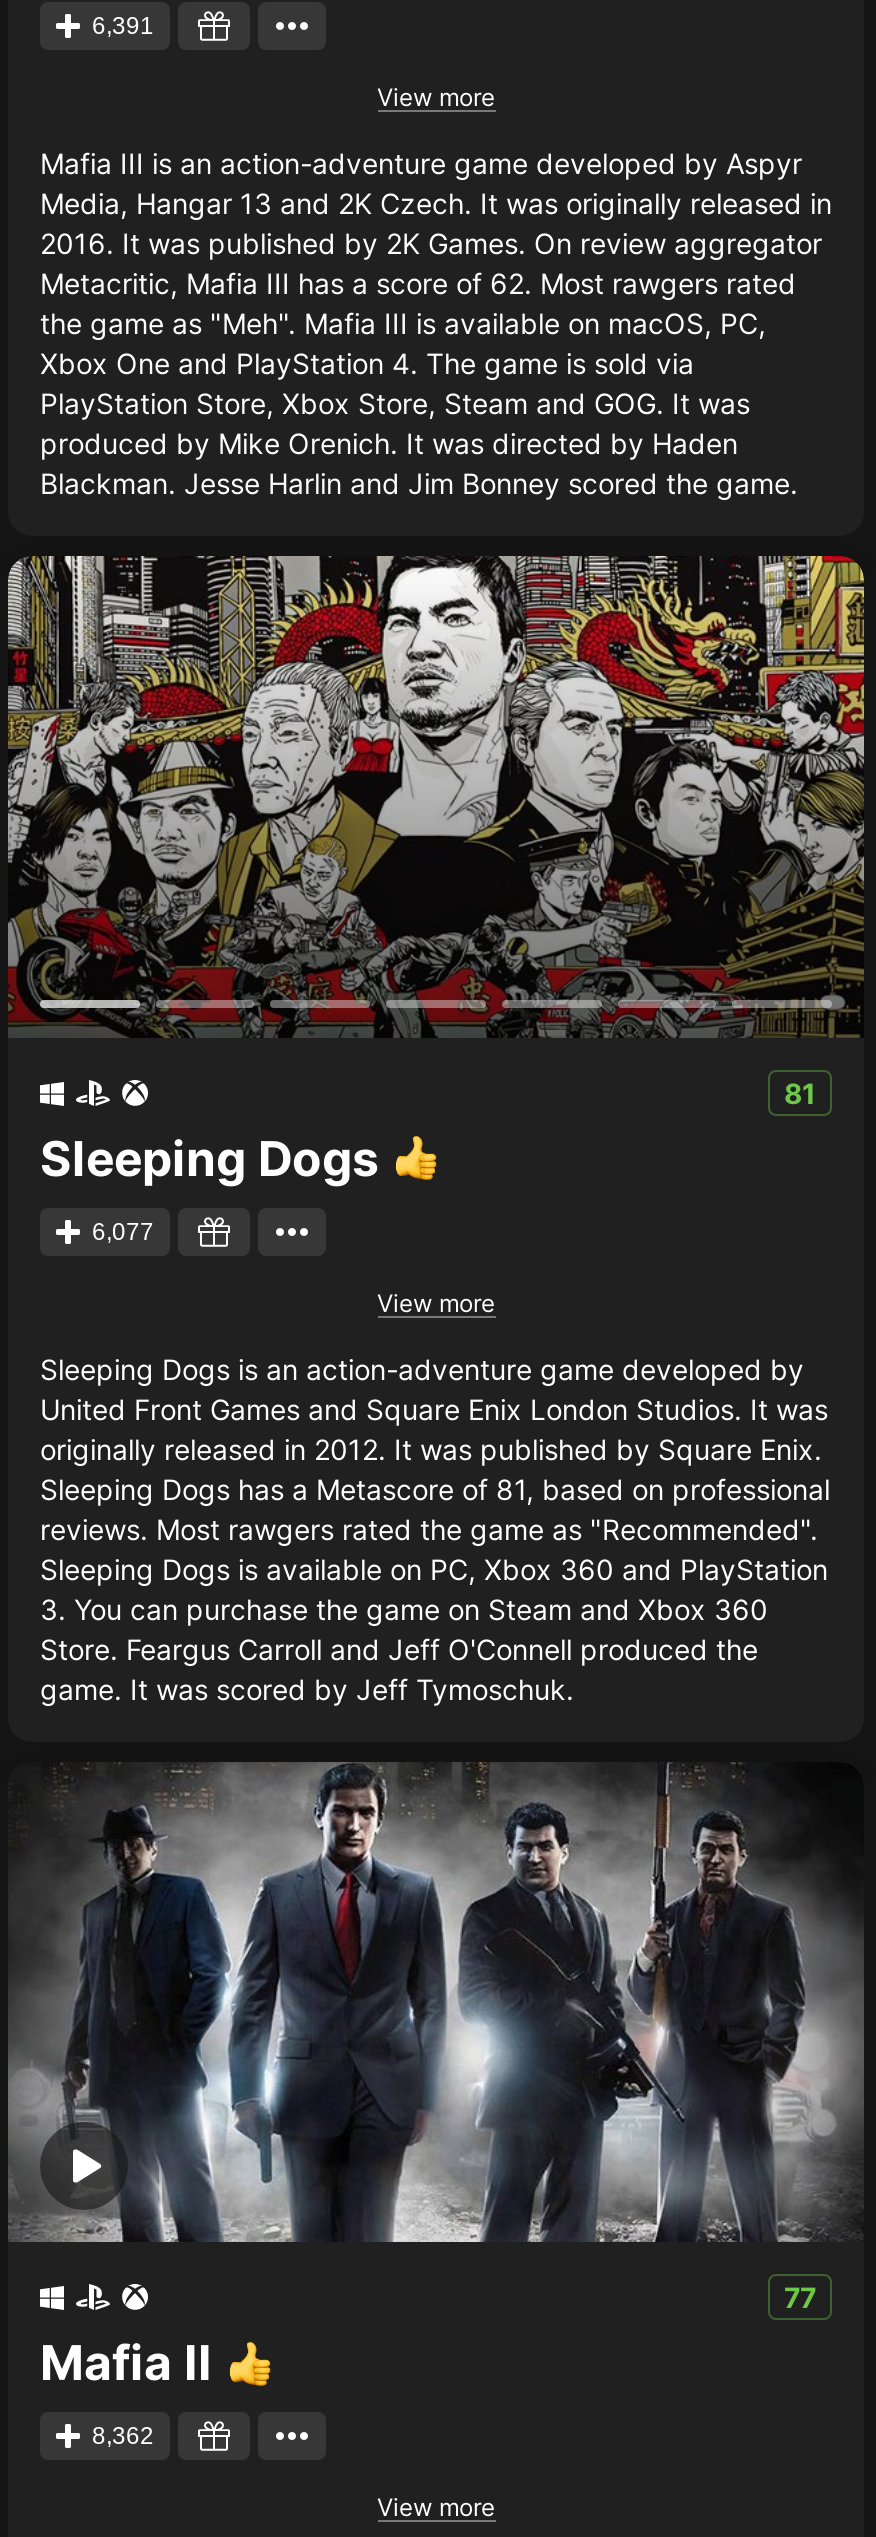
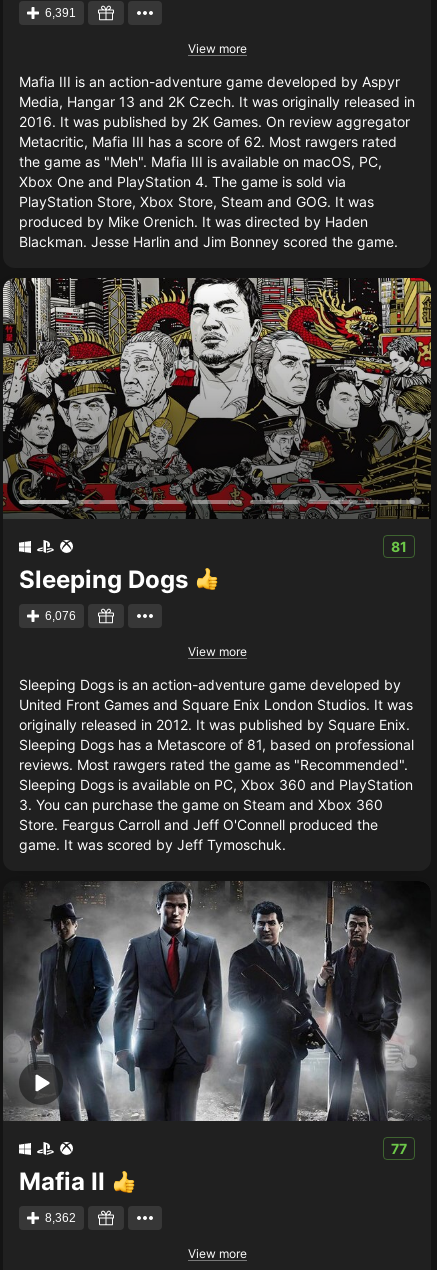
[92,1217,154,1245] 6,077 -> [45,608,76,622] 6,076

